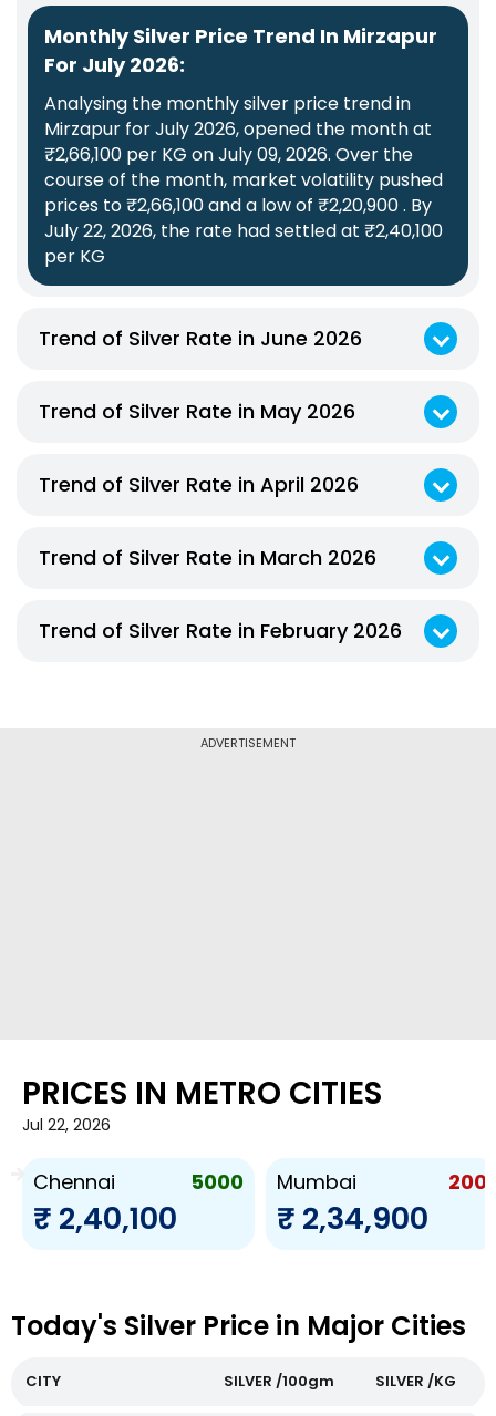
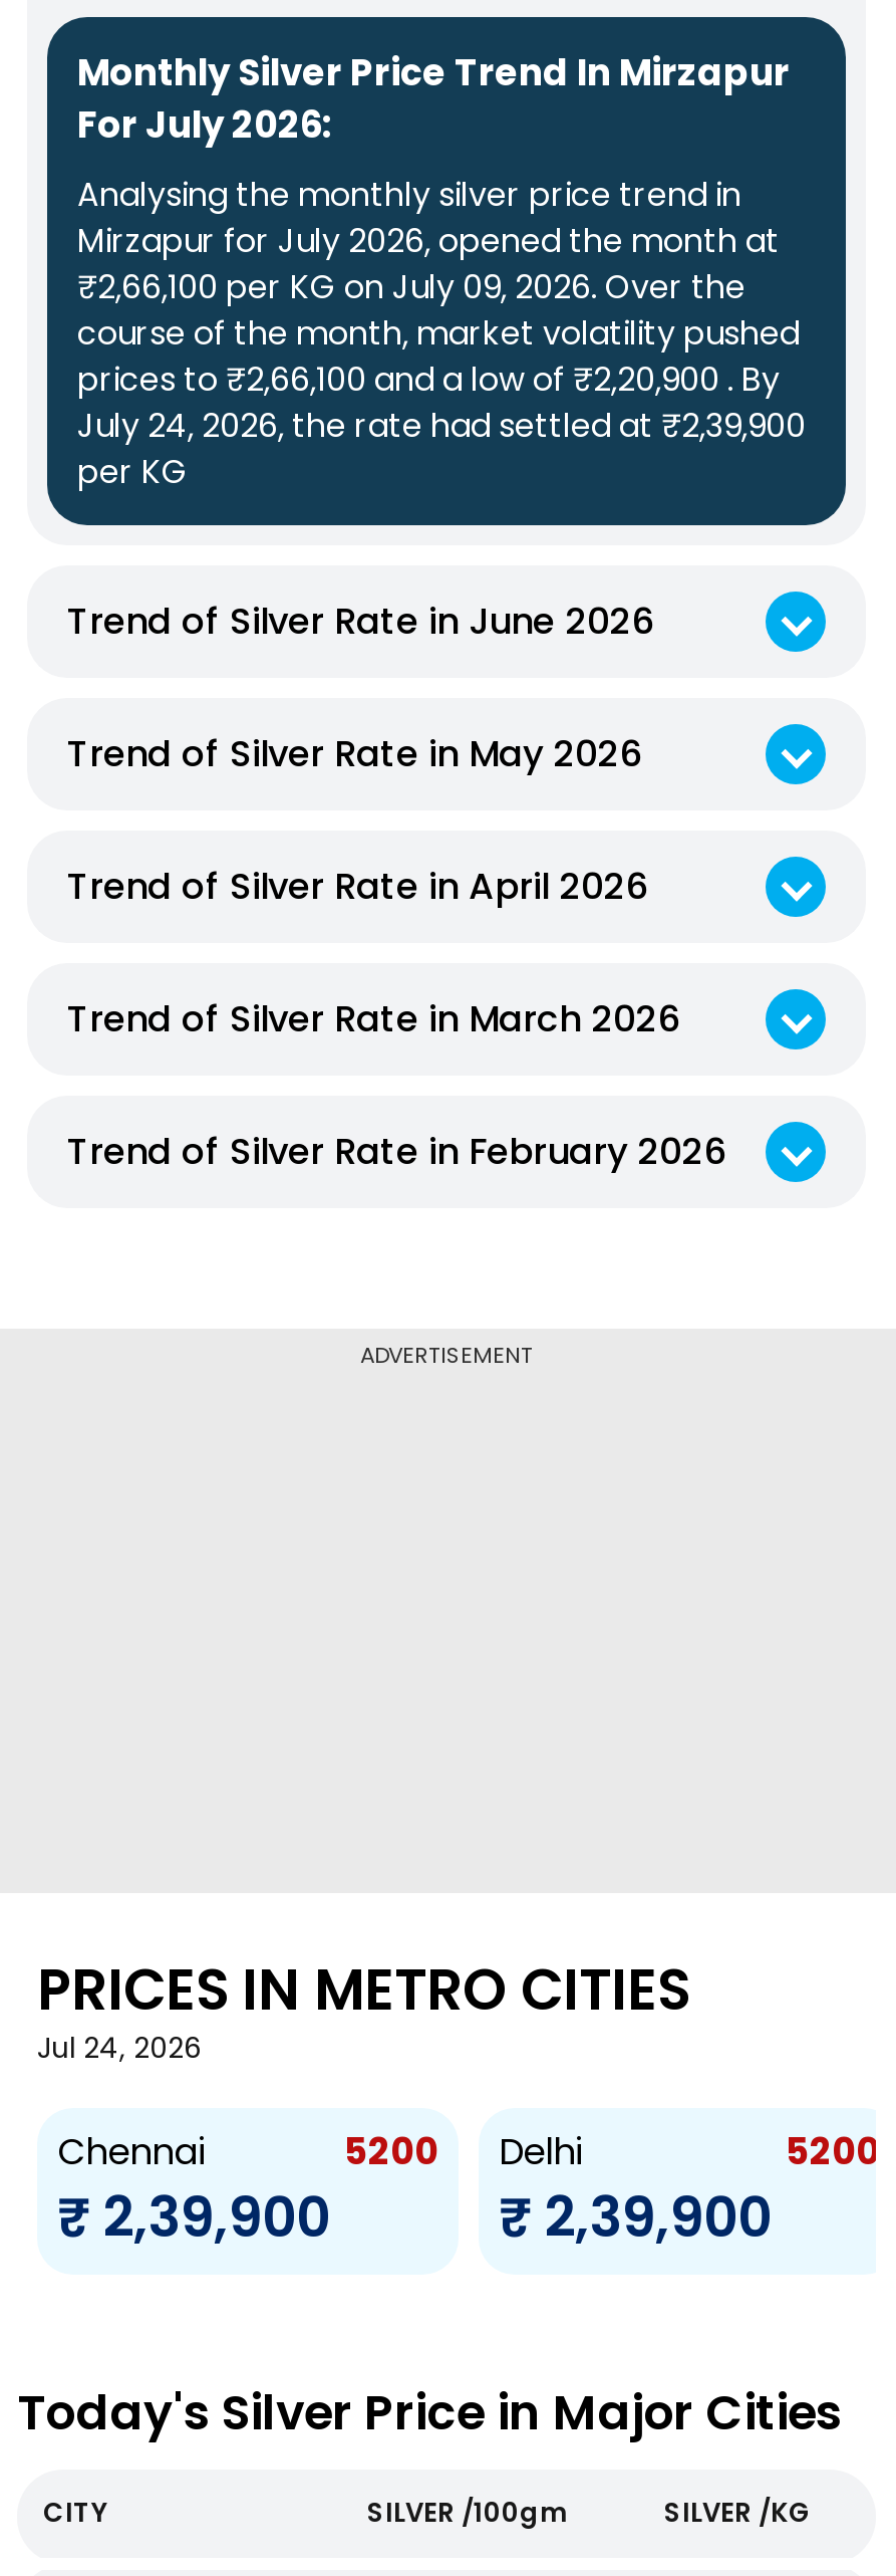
[44,218,443,244] July 22, 2026, the rate had settled at ₹2,40,100 -> [77,403,806,449] July 24, 2026, the rate had settled at ₹2,39,900
[22,1114,111,1136] Jul 22, 2026 -> [37,2028,202,2068] Jul 24, 2026
[33,1167,244,1239] 5000 | ₹ 2,40,100 -> [57,2125,438,2255] 5200 | ₹ 2,39,900
[277,1167,487,1239] Mumbai | 200 | ₹ 2,34,900 -> [499,2125,880,2255] Delhi | 5200 | ₹ 2,39,900

